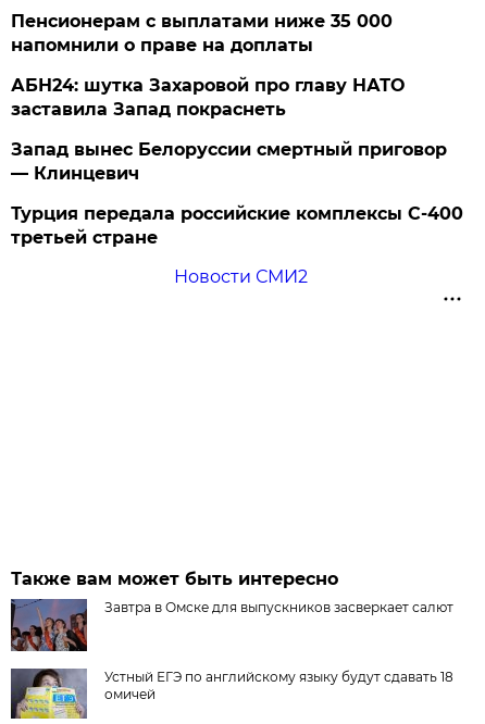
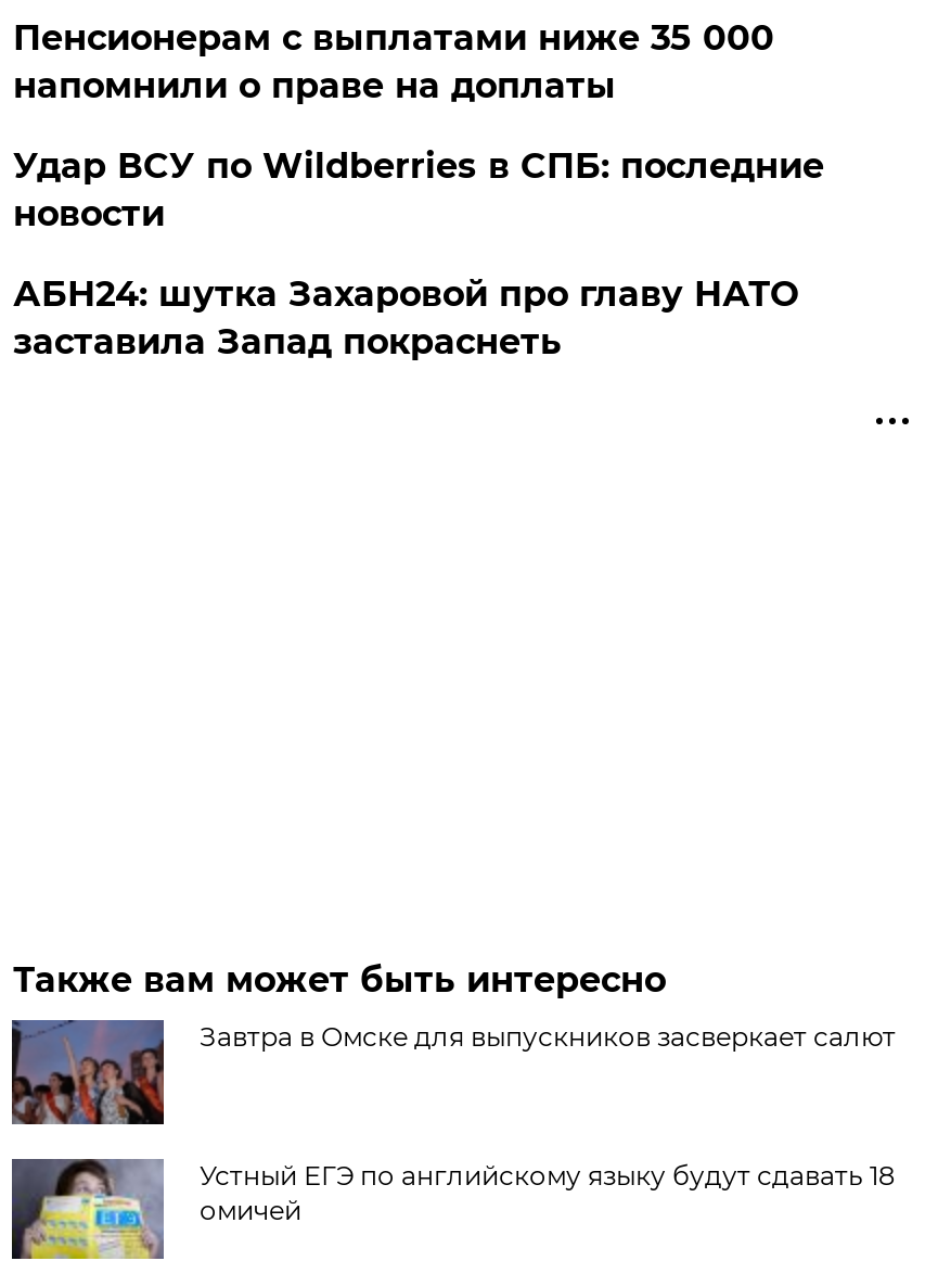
none -> [13,145,824,234] Удар ВСУ по Wildberries в СПБ: последние | новости
moved [11,75,405,120] -> [13,273,798,362]: АБН24: шутка Захаровой про главу НАТО | заставила Запад покраснеть
[11,139,464,287] Запад вынес Белоруссии смертный приговор | — Клинцевич | Турция передала российские комплексы С-400 | третьей стране | Новости СМИ2 -> none

